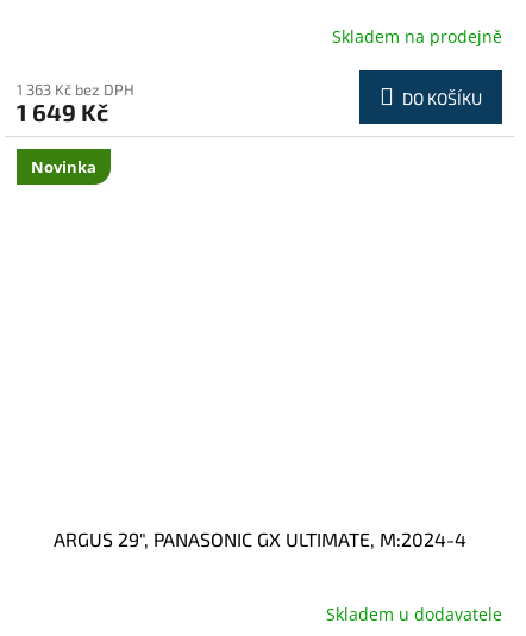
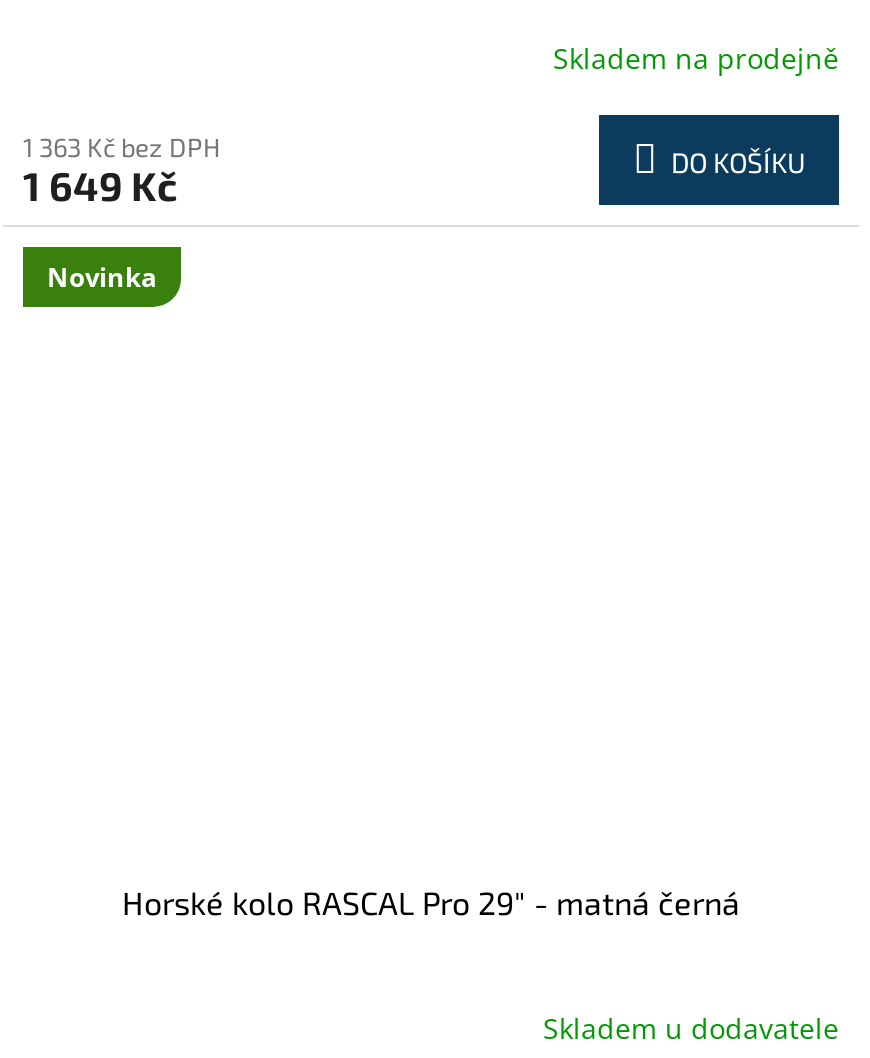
[53,527,466,550] ARGUS 29", PANASONIC GX ULTIMATE, M:2024-4 -> [122,883,740,921] Horské kolo RASCAL Pro 29" - matná černá

